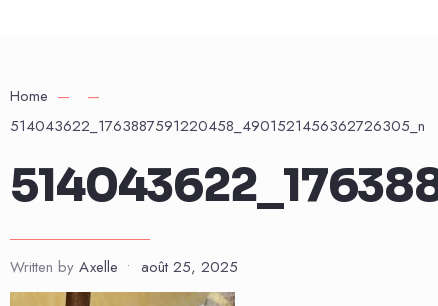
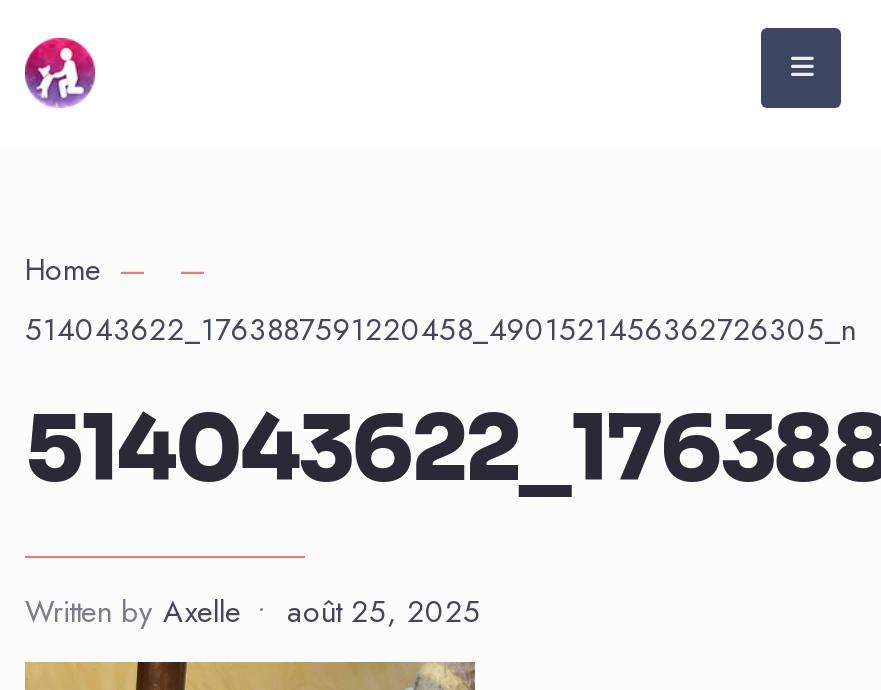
none -> [23,36,97,110] [image]
none -> [759,26,843,110] [image]

